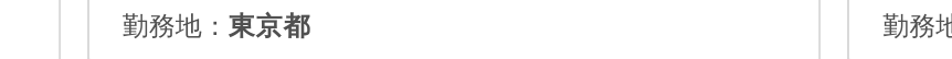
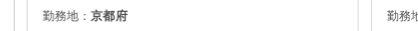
[123,11,311,42] 勤務地：東京都 -> [42,9,128,23] 勤務地：京都府

